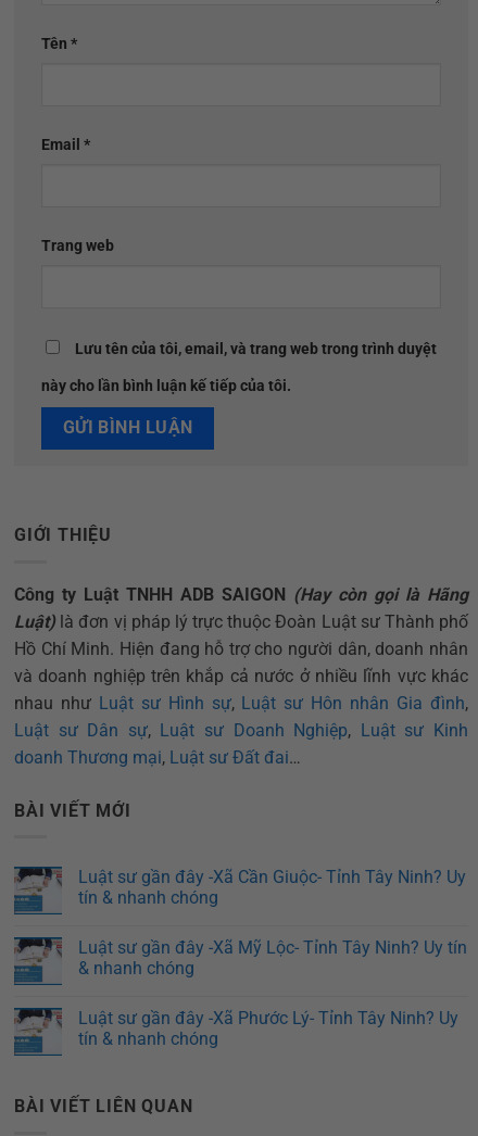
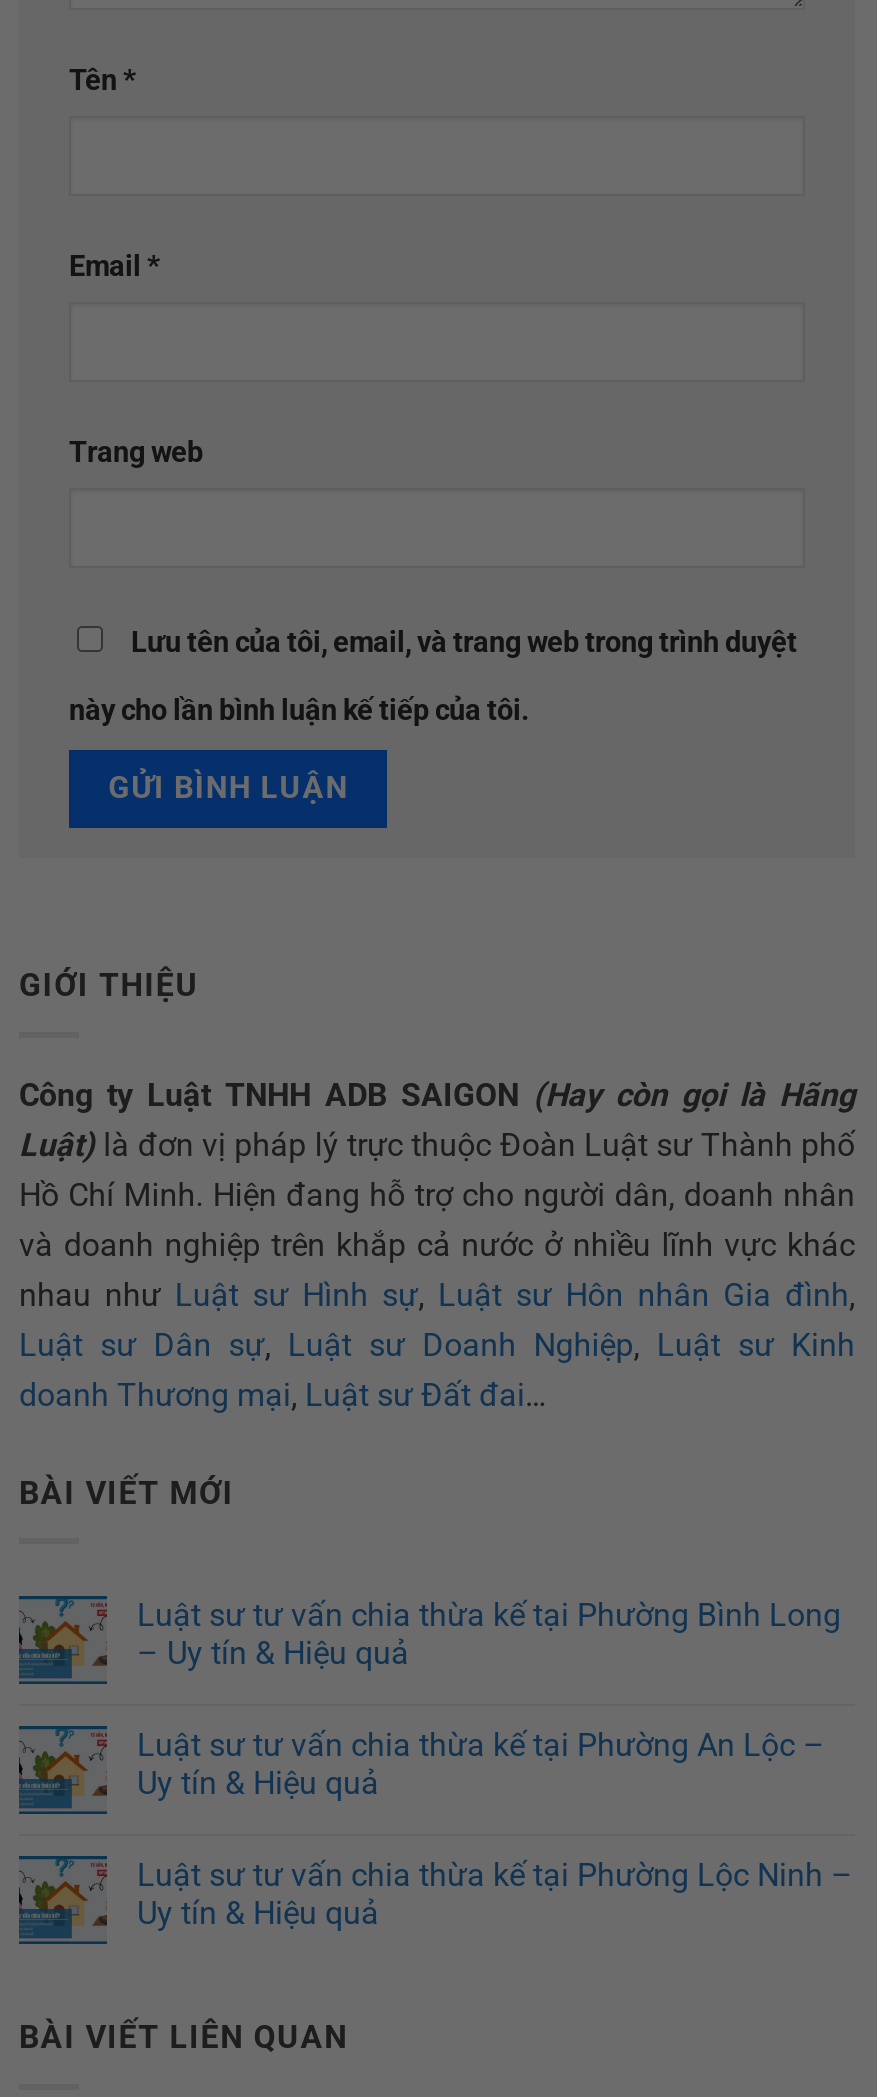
[14,867,466,908] [image] | Luật sư gần đây -Xã Cần Giuộc- Tỉnh Tây Ninh? Uy | tín & nhanh chóng -> [17,1596,841,1674] [image] | Luật sư tư vấn chia thừa kế tại Phường Bình Long | – Uy tín & Hiệu quả
[14,937,467,979] [image] | Luật sư gần đây -Xã Mỹ Lộc- Tỉnh Tây Ninh? Uy tín | & nhanh chóng -> [17,1726,825,1804] [image] | Luật sư tư vấn chia thừa kế tại Phường An Lộc – | Uy tín & Hiệu quả
[14,1008,458,1050] [image] | Luật sư gần đây -Xã Phước Lý- Tỉnh Tây Ninh? Uy | tín & nhanh chóng -> [17,1856,853,1934] [image] | Luật sư tư vấn chia thừa kế tại Phường Lộc Ninh – | Uy tín & Hiệu quả

